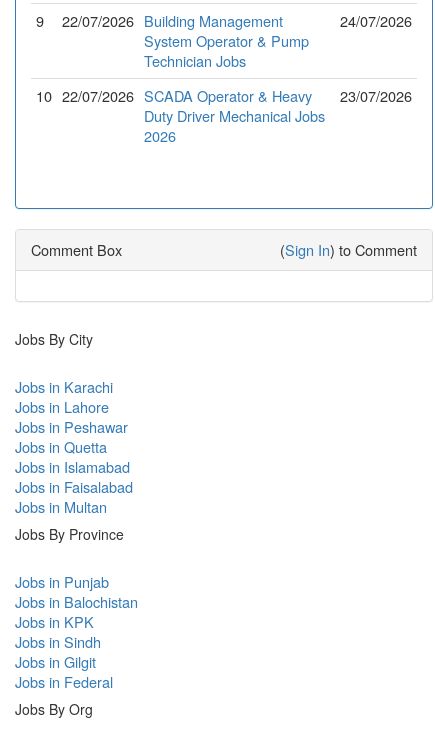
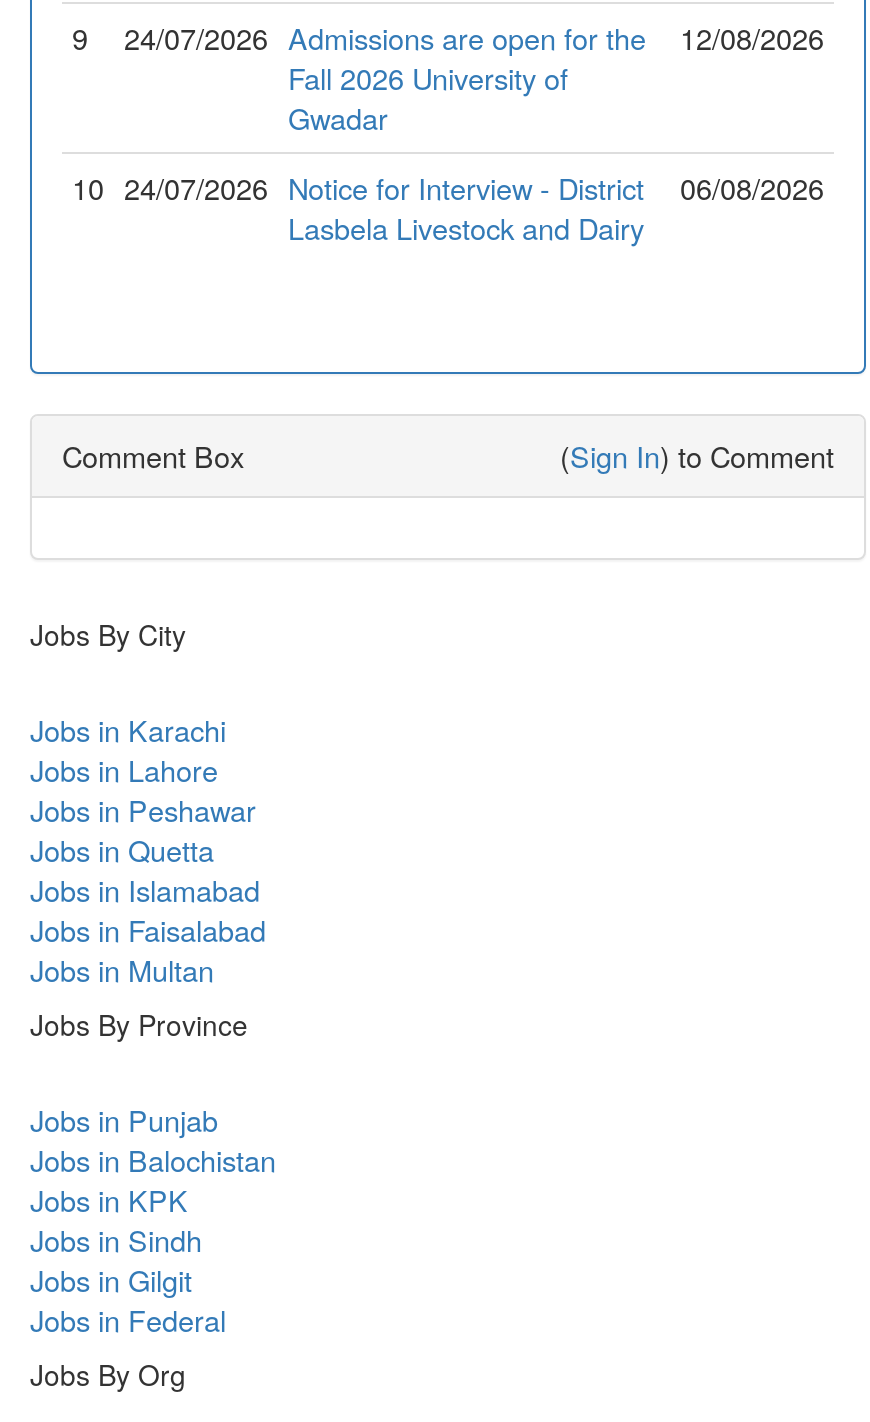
[62,10,309,71] 22/07/2026 Building Management | System Operator & Pump | Technician Jobs -> [124,15,646,137] 24/07/2026 Admissions are open for the | Fall 2026 University of | Gwadar
[340,10,412,31] 24/07/2026 -> [680,15,824,57] 12/08/2026
[36,85,325,146] 10 22/07/2026 SCADA Operator & Heavy | Duty Driver Mechanical Jobs | 2026 -> [72,165,644,247] 10 24/07/2026 Notice for Interview - District | Lasbela Livestock and Dairy
[340,85,412,106] 23/07/2026 -> [680,165,824,207] 06/08/2026

